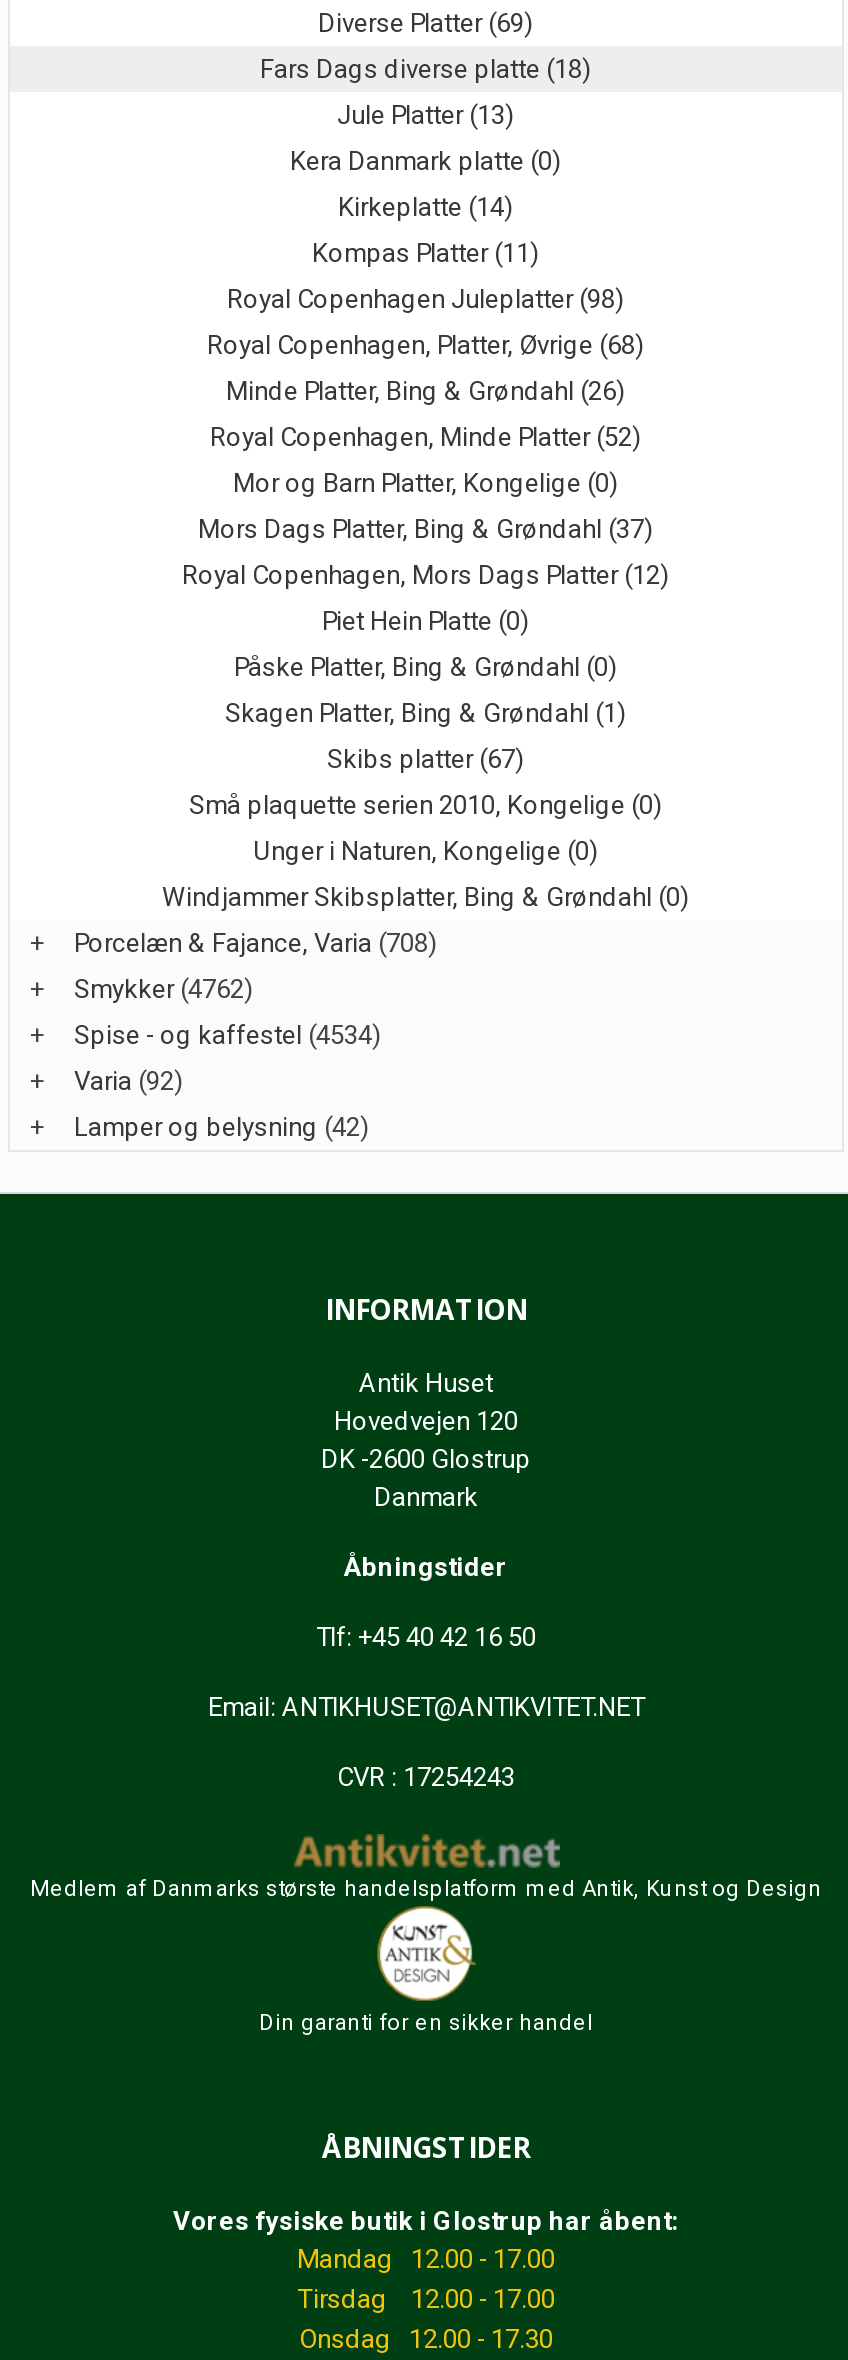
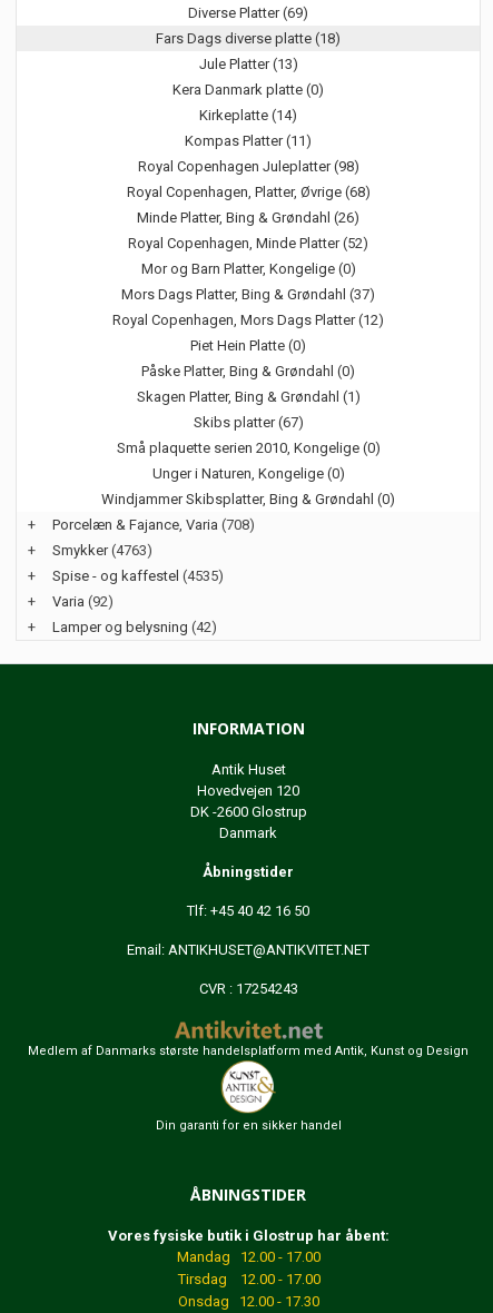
[74,975,254,1005] Smykker (4762) -> [52,542,152,559] Smykker (4763)
[74,1021,382,1051] Spise - og kaffestel (4534) -> [52,568,224,585] Spise - og kaffestel (4535)

